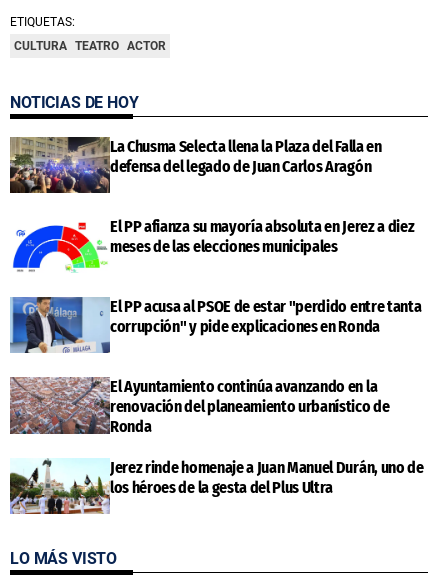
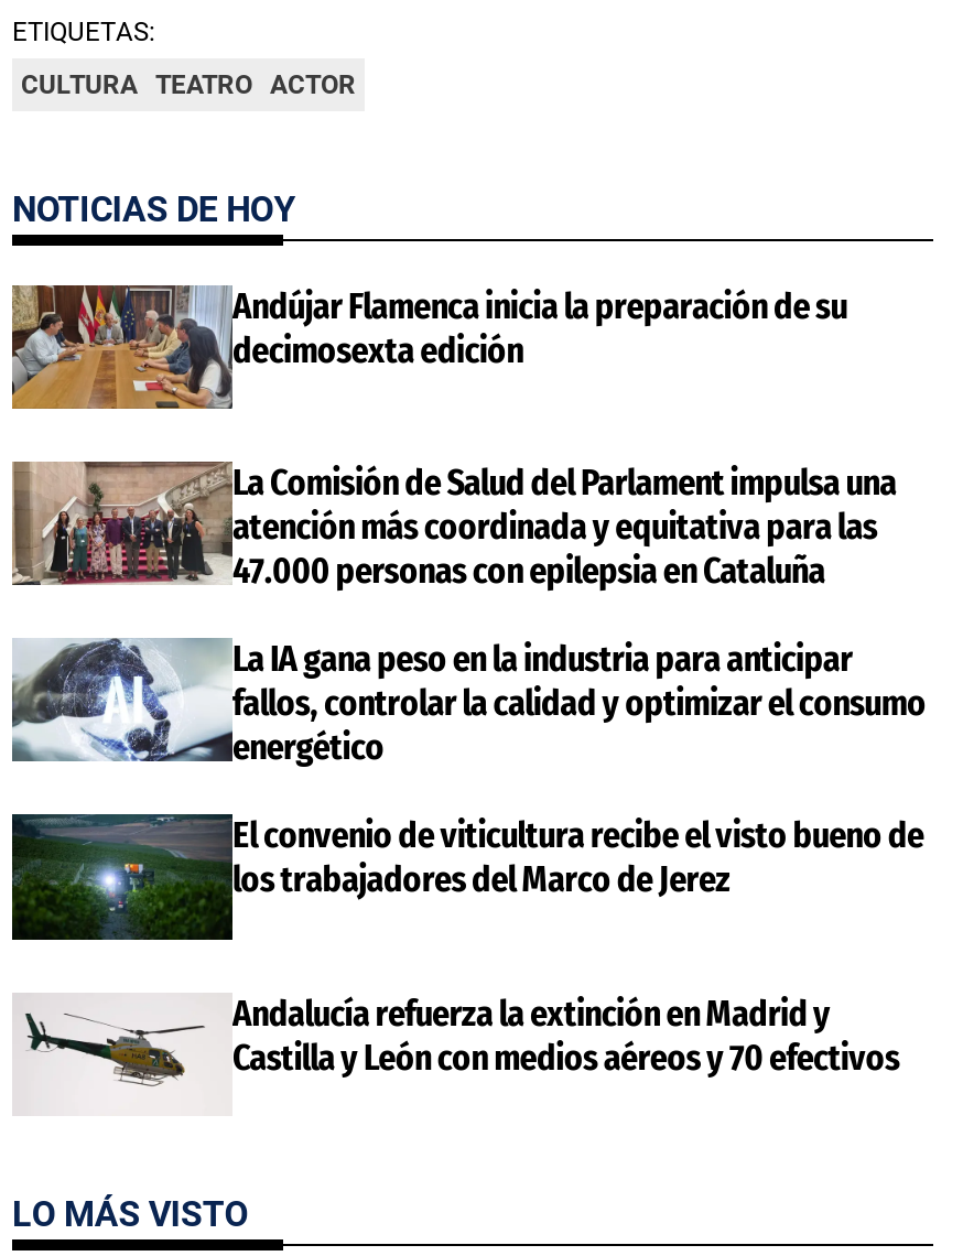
[9,136,382,194] [image] | La Chusma Selecta llena la Plaza del Falla en | defensa del legado de Juan Carlos Aragón -> [10,283,847,411] [image] | Andújar Flamenca inicia la preparación de su | decimosexta edición
[10,217,414,273] [image] | El PP afianza su mayoría absoluta en Jerez a diez | meses de las elecciones municipales -> [10,459,896,591] [image] | La Comisión de Salud del Parlament impulsa una | atención más coordinada y equitativa para las | 47.000 personas con epilepsia en Cataluña
[10,296,421,353] [image] | El PP acusa al PSOE de estar "perdido entre tanta | corrupción" y pide explicaciones en Ronda -> [10,638,926,768] [image] | La IA gana peso en la industria para anticipar | fallos, controlar la calidad y optimizar el consumo | energético
[9,376,390,436] [image] | El Ayuntamiento continúa avanzando en la | renovación del planeamiento urbanístico de | Ronda -> [10,812,924,942] [image] | El convenio de viticultura recibe el visto bueno de | los trabajadores del Marco de Jerez
[9,457,424,515] [image] | Jerez rinde homenaje a Juan Manuel Durán, uno de | los héroes de la gesta del Plus Ultra -> [12,992,899,1116] [image] | Andalucía refuerza la extinción en Madrid y | Castilla y León con medios aéreos y 70 efectivos

